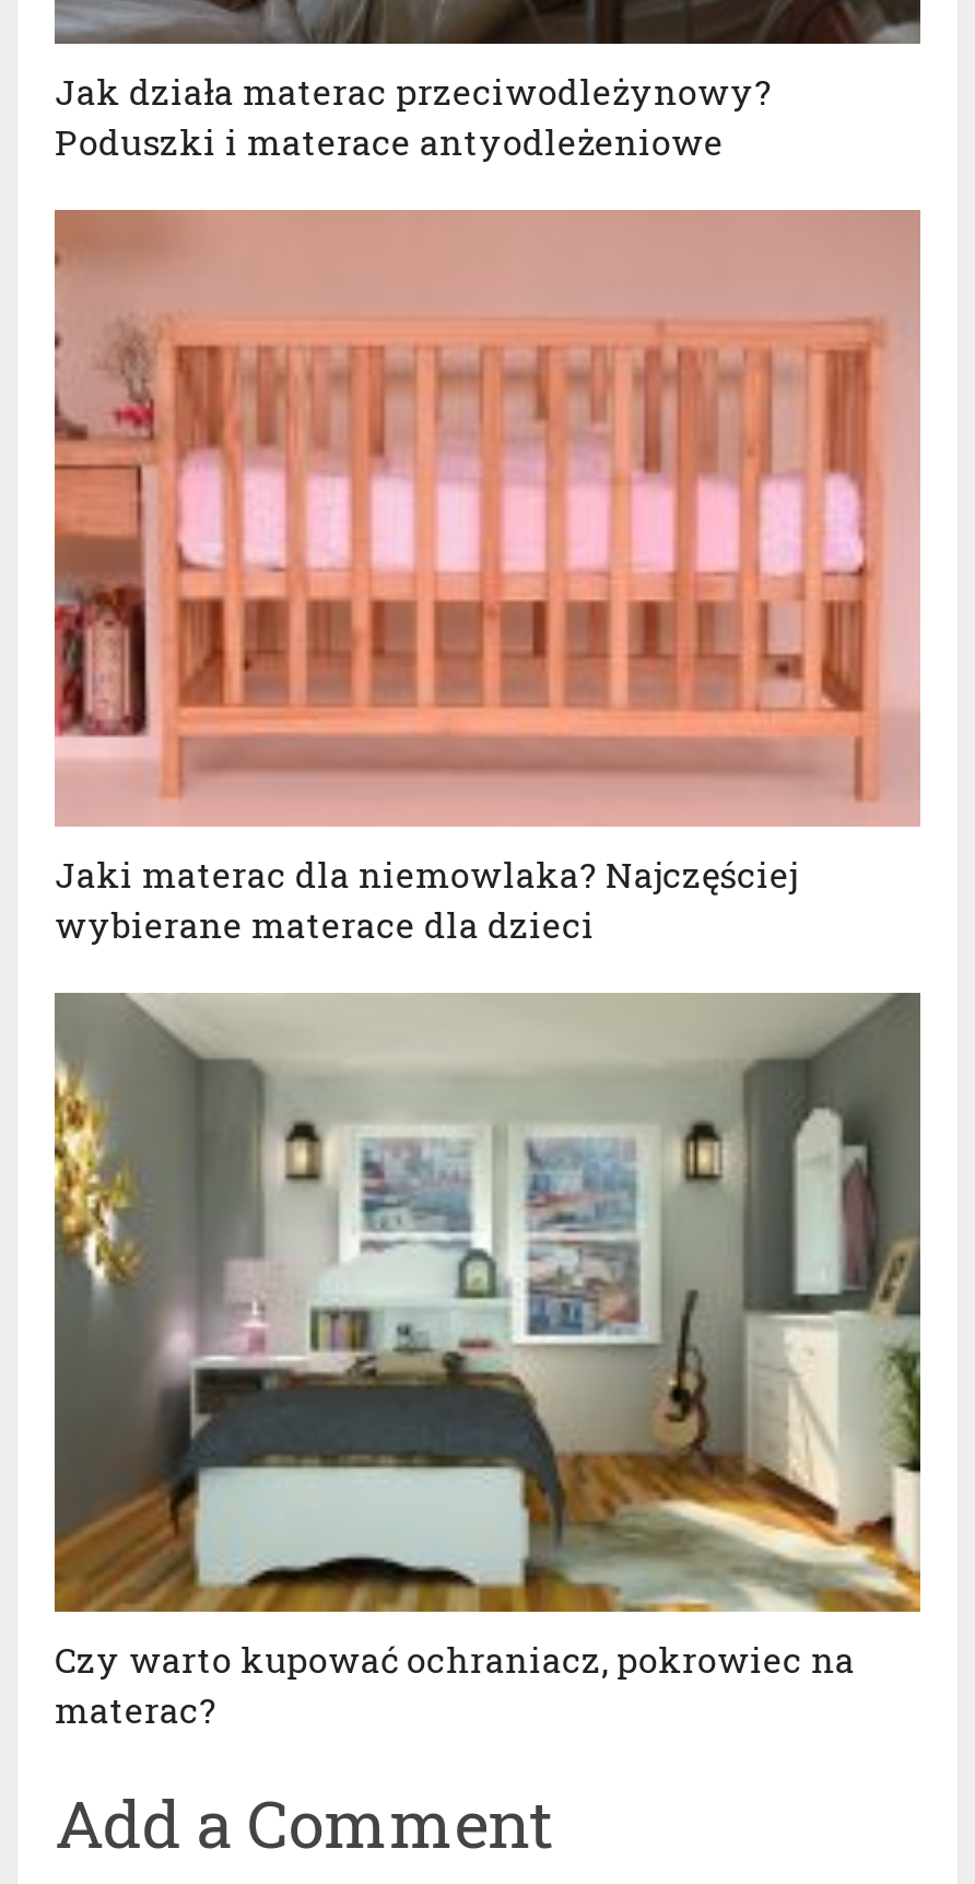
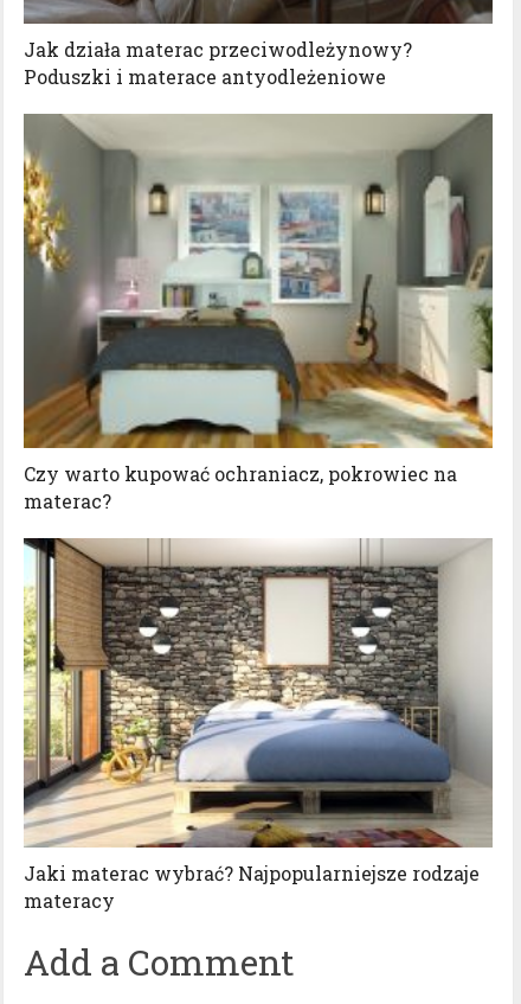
[52,210,920,947] [image] | Jaki materac dla niemowlaka? Najczęściej | wybierane materace dla dzieci -> none
moved [50,995,925,1732] -> [21,114,495,513]: [image] | Czy warto kupować ochraniacz, pokrowiec na | materac?
none -> [22,537,493,913] [image] | Jaki materac wybrać? Najpopularniejsze rodzaje | materacy

